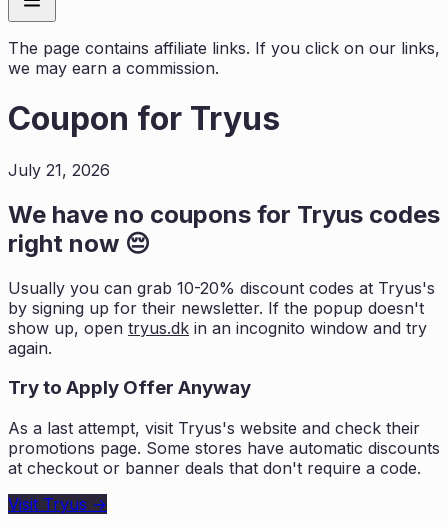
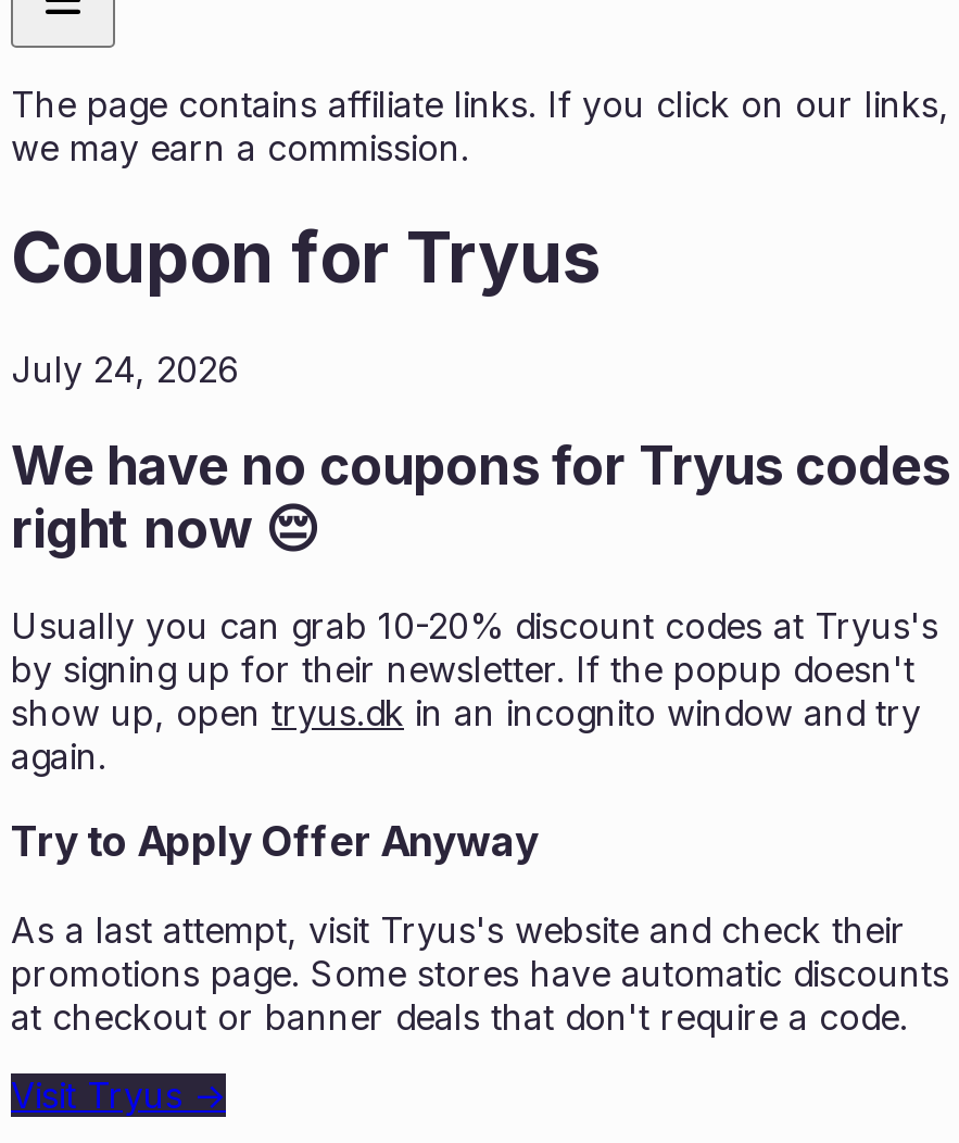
[8,160,110,180] July 21, 2026 -> [11,347,239,391] July 24, 2026

